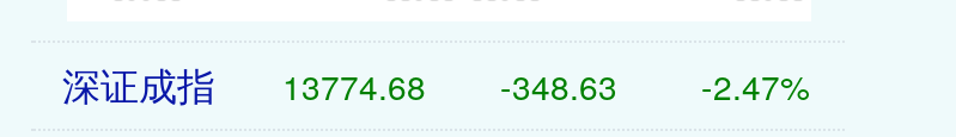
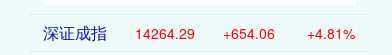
[282,62,426,110] 13774.68 -> [135,23,195,43] 14264.29
[500,62,617,110] -348.63 -> [223,23,275,43] +654.06
[701,62,809,110] -2.47% -> [307,23,355,43] +4.81%

